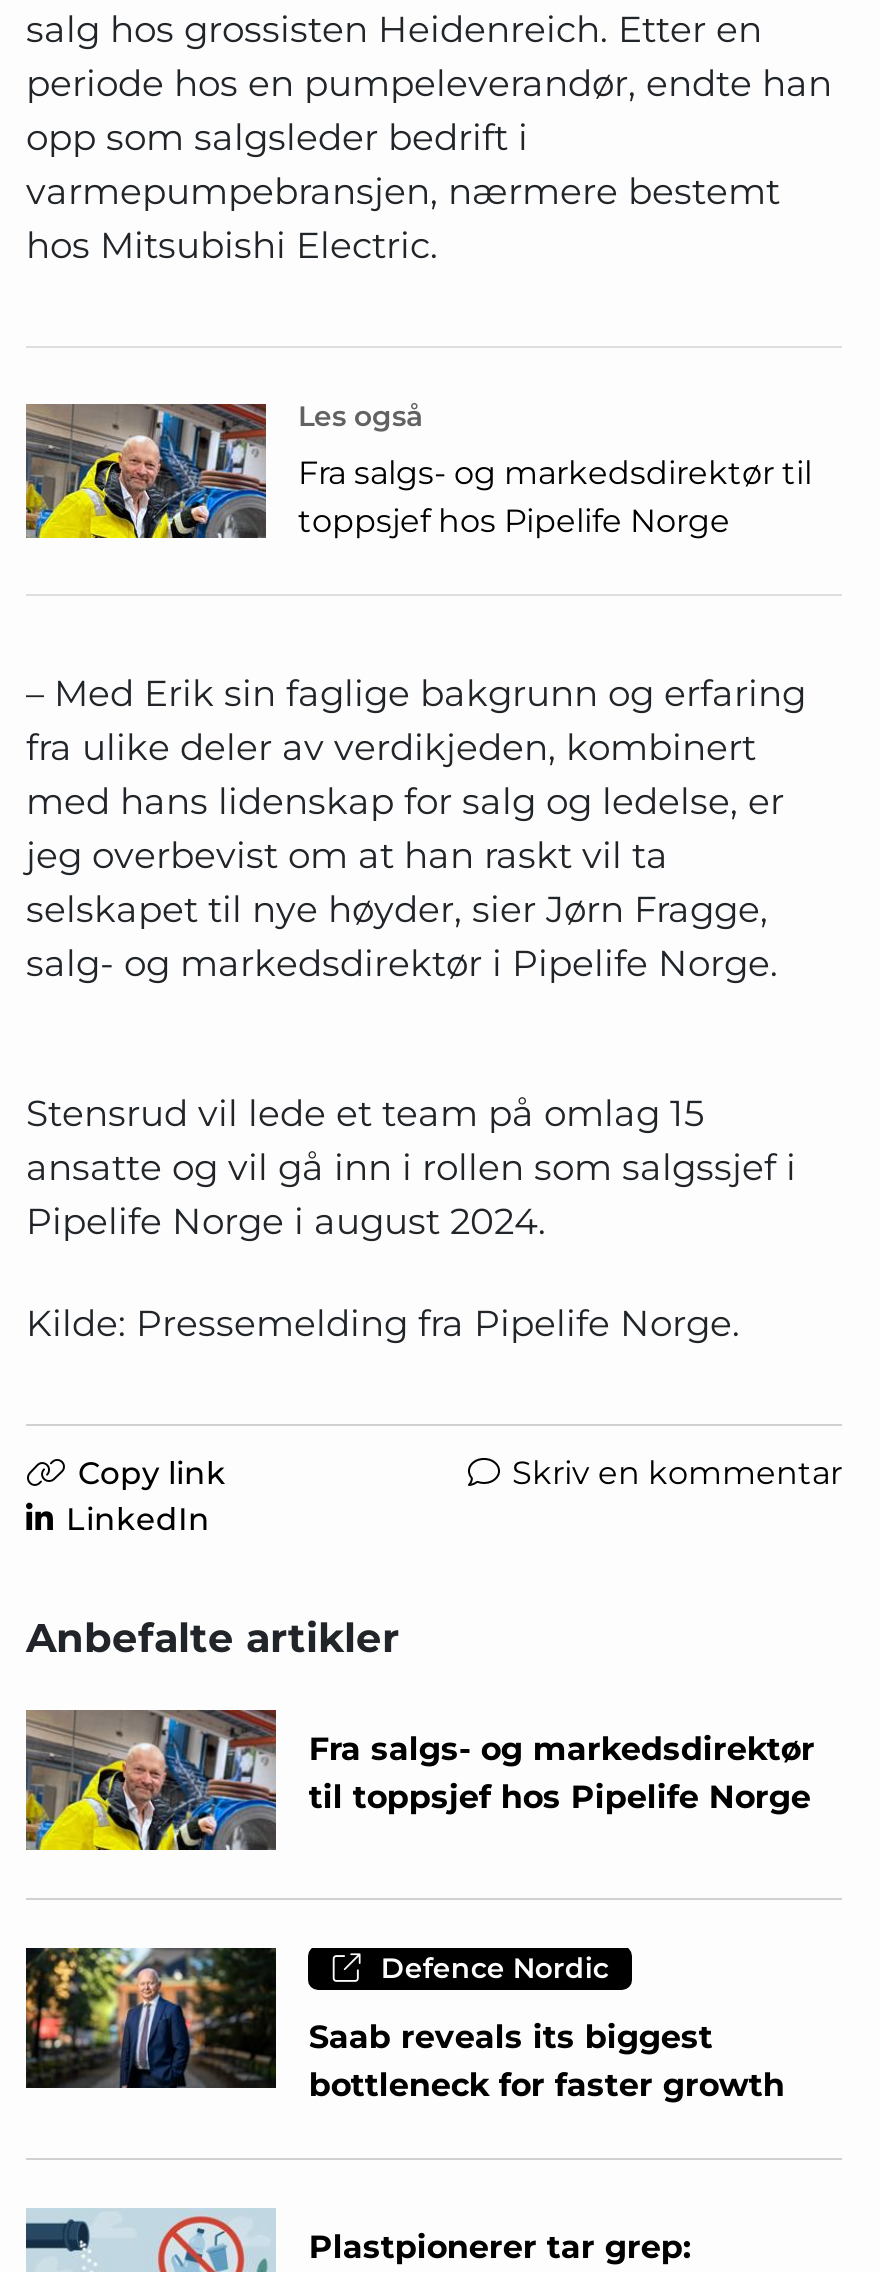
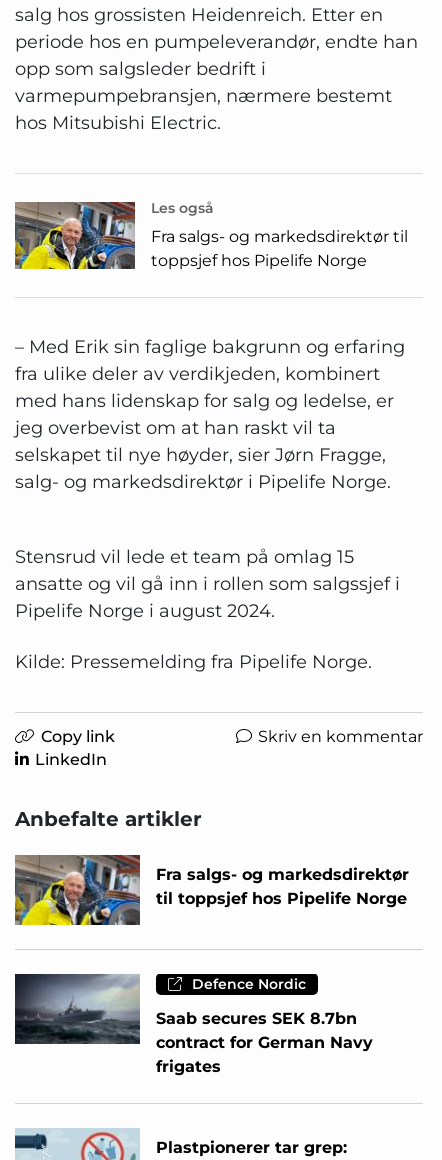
[24,1946,785,2104] [image] | Saab reveals its biggest | bottleneck for faster growth -> [15,973,373,1076] [image] | Saab secures SEK 8.7bn | contract for German Navy | frigates

